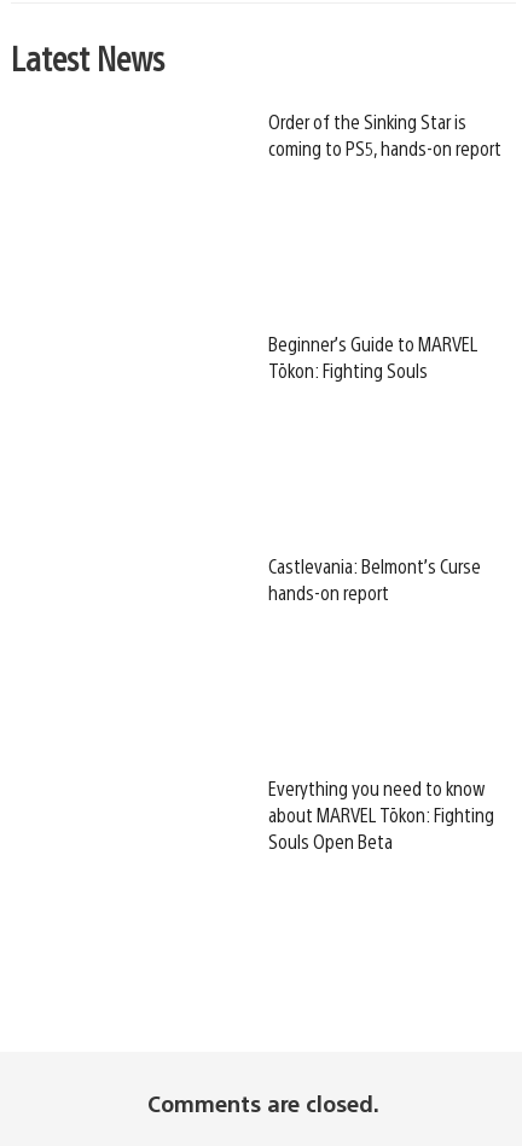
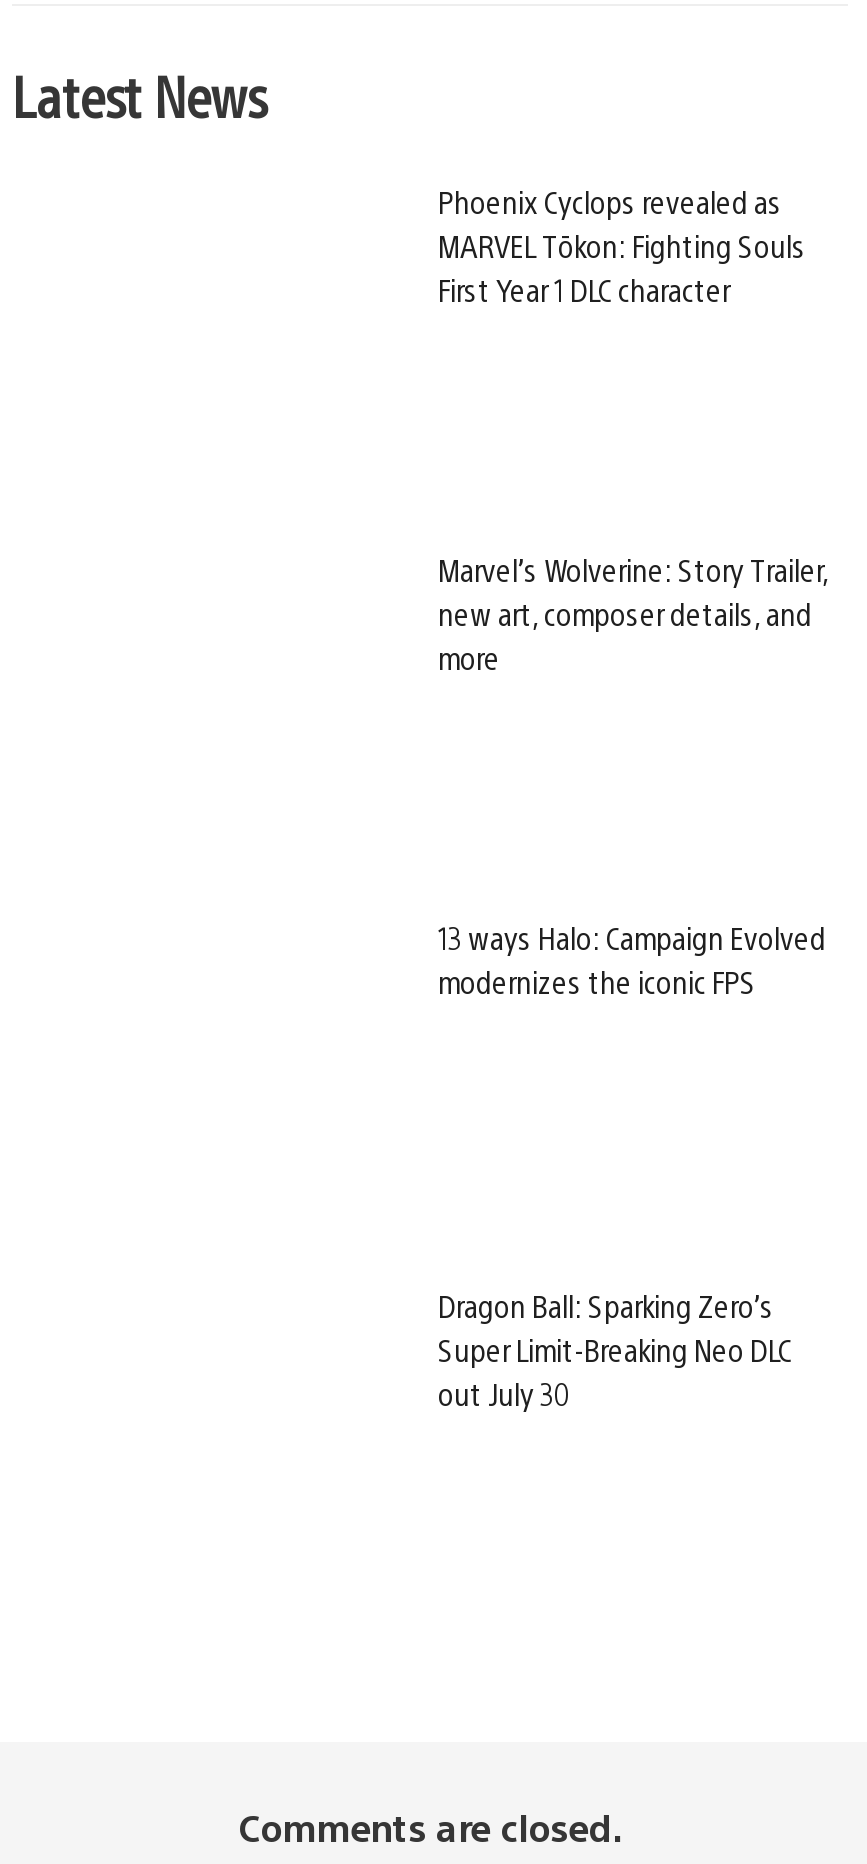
[268,108,501,160] Order of the Sinking Star is | coming to PS5, hands-on report -> [438,180,806,310] Phoenix Cyclops revealed as | MARVEL Tōkon: Fighting Souls | First Year 1 DLC character
[268,331,477,383] Beginner’s Guide to MARVEL | Tōkon: Fighting Souls -> [438,548,828,678] Marvel’s Wolverine: Story Trailer, | new art, composer details, and | more
[268,553,481,605] Castlevania: Belmont’s Curse | hands-on report -> [438,916,826,1002] 13 ways Halo: Campaign Evolved | modernizes the iconic FPS
[268,775,494,854] Everything you need to know | about MARVEL Tōkon: Fighting | Souls Open Beta -> [438,1284,792,1414] Dragon Ball: Sparking Zero’s | Super Limit-Breaking Neo DLC | out July 30

